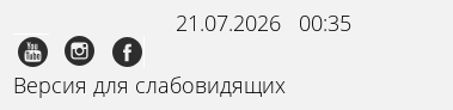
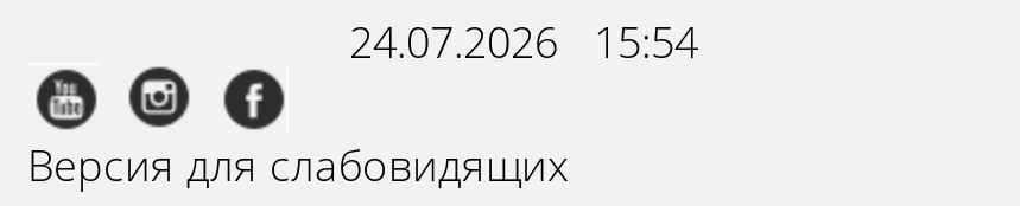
[175,8,280,37] 21.07.2026 -> [349,13,558,70] 24.07.2026
[298,8,351,37] 00:35 -> [594,13,698,70] 15:54

